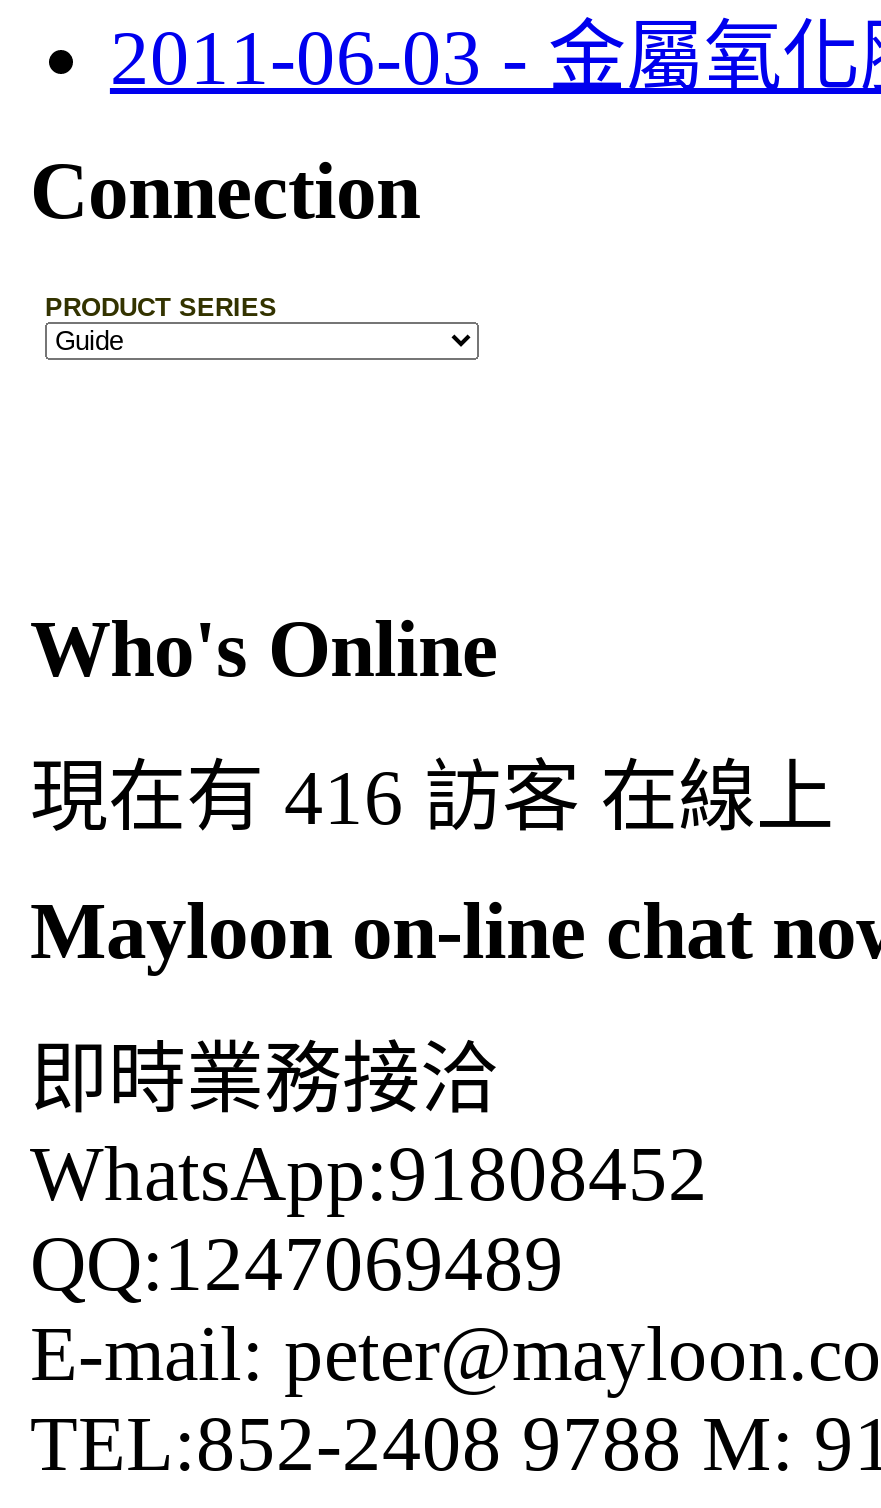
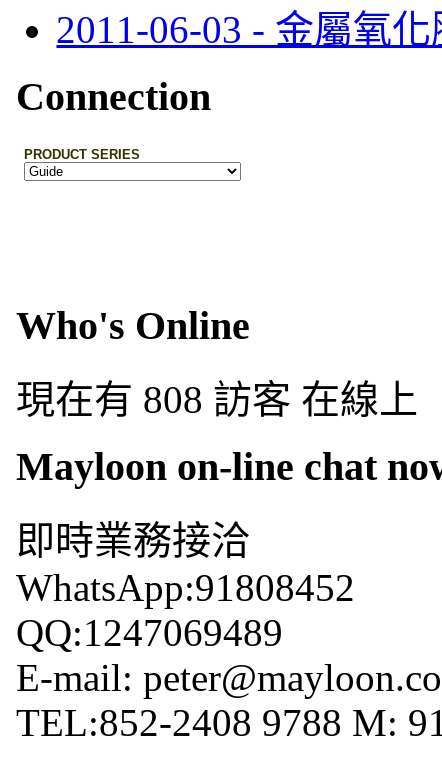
[30,754,834,840] 現在有 416 訪客 在線上 -> [16,378,418,421] 現在有 808 訪客 在線上

